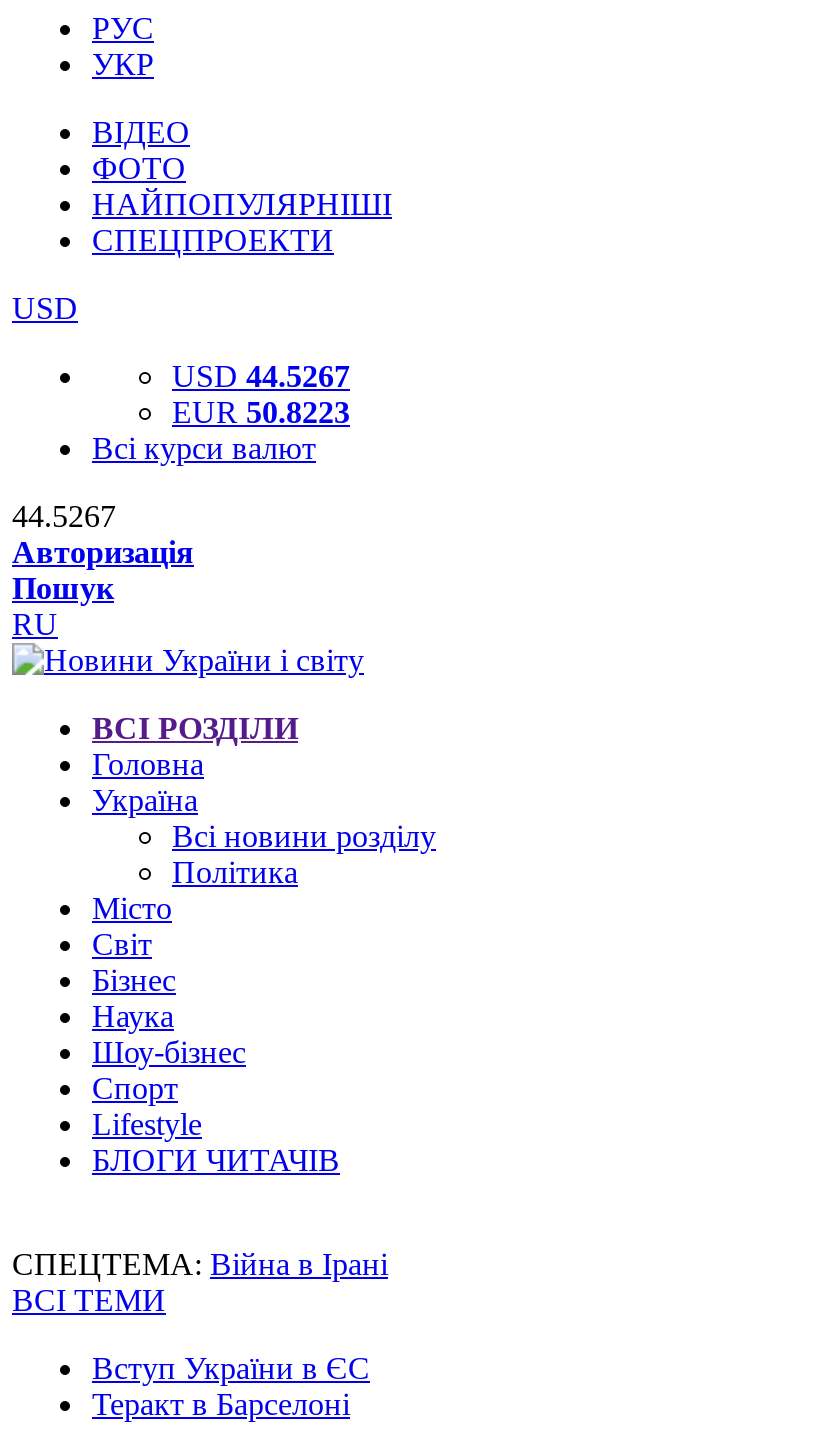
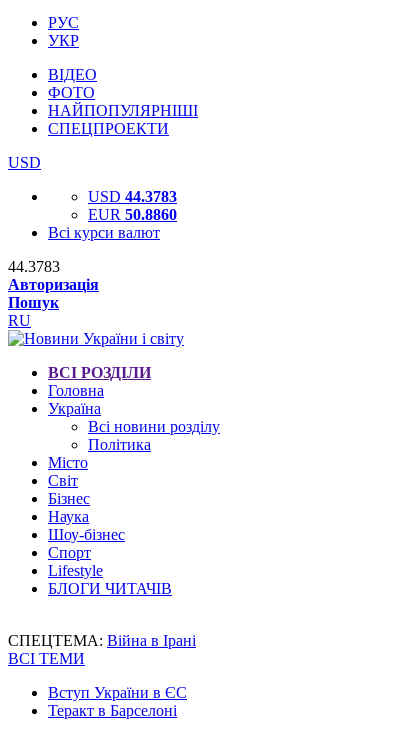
[172,359,350,393] USD 44.5267 -> [88,188,177,205] USD 44.3783
[172,395,350,429] EUR 50.8223 -> [88,206,177,223] EUR 50.8860
[12,499,116,533] 44.5267 -> [8,258,60,275] 44.3783

